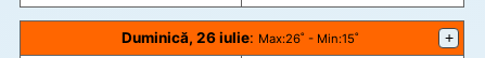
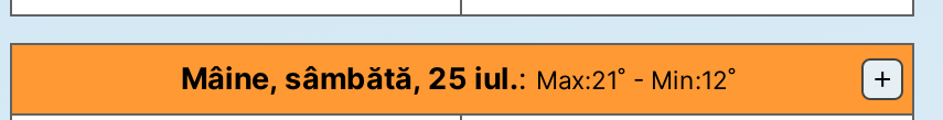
[122,29,359,46] Duminică, 26 iulie: Max:26˚ - Min:15˚ -> [181,60,737,96] Mâine, sâmbătă, 25 iul.: Max:21˚ - Min:12˚

